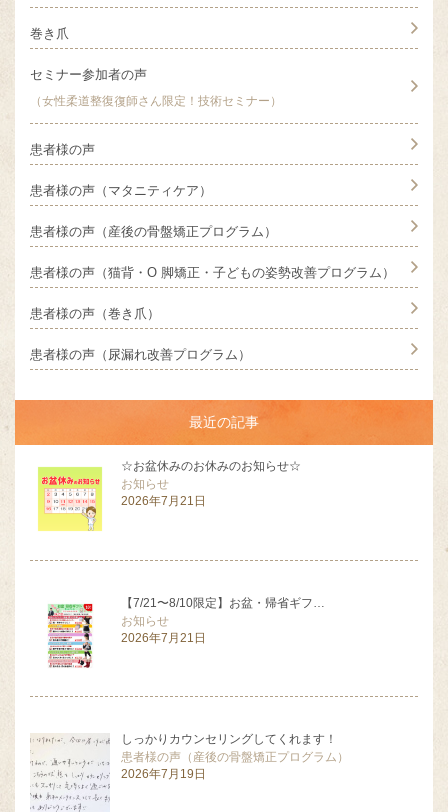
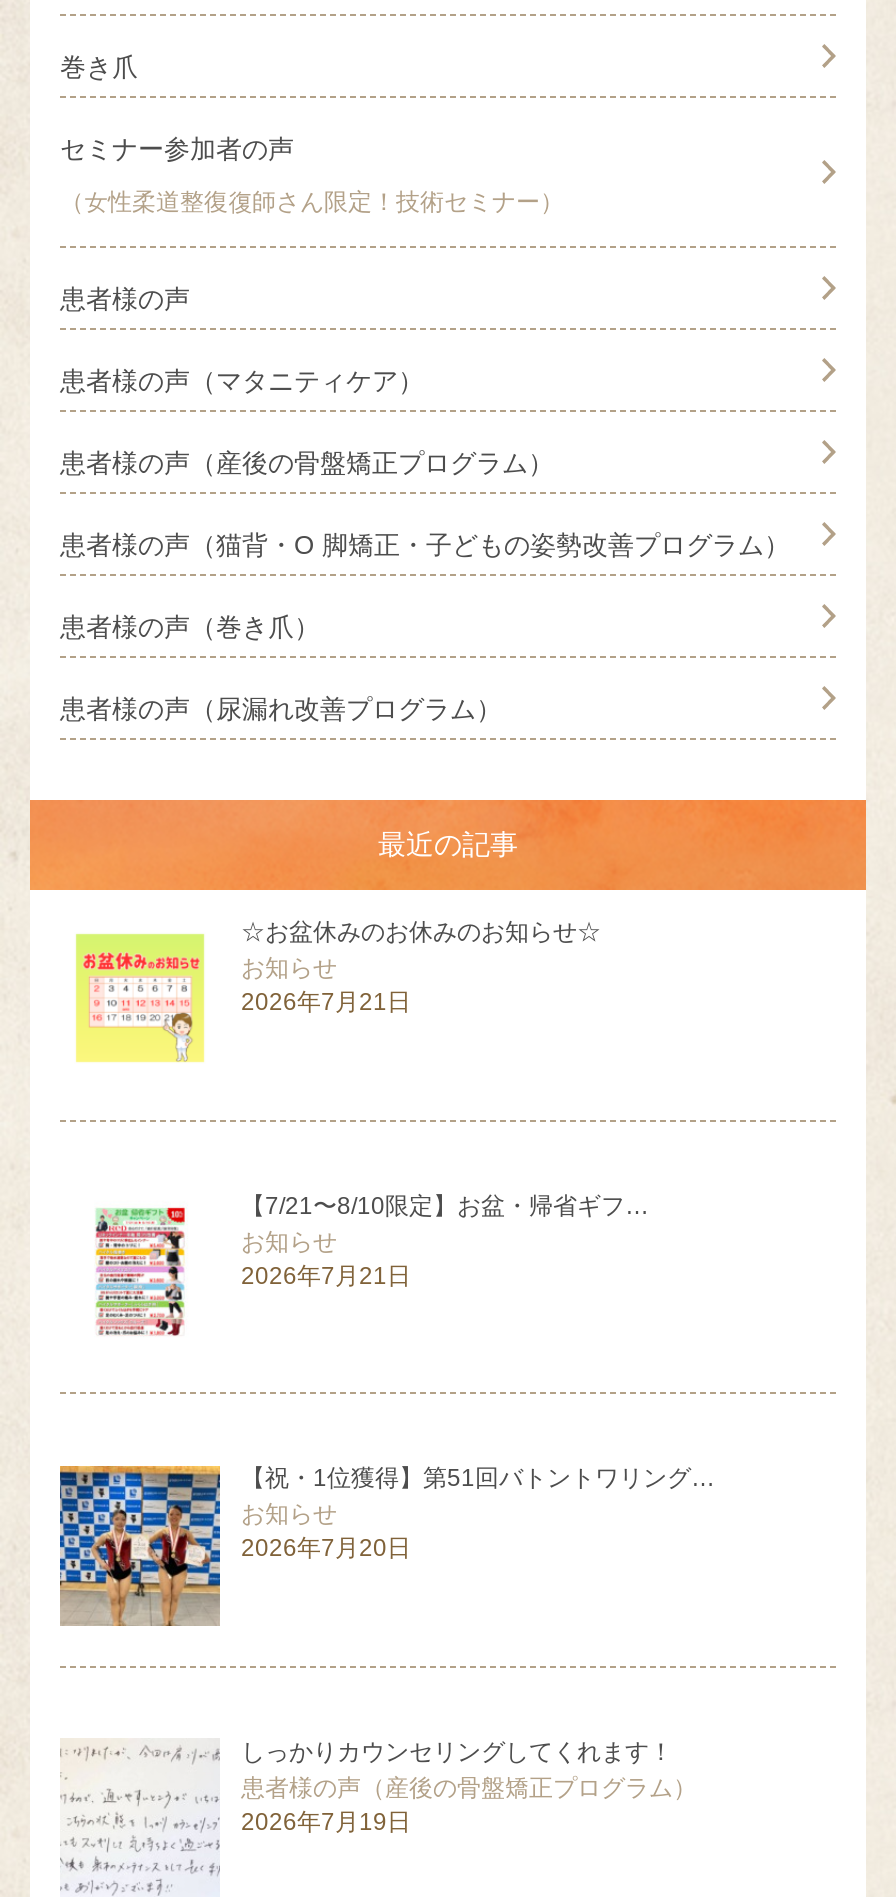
none -> [58,1464,715,1628] [image] | 【祝・1位獲得】第51回バトントワリング… | お知らせ | 2026年7月20日

